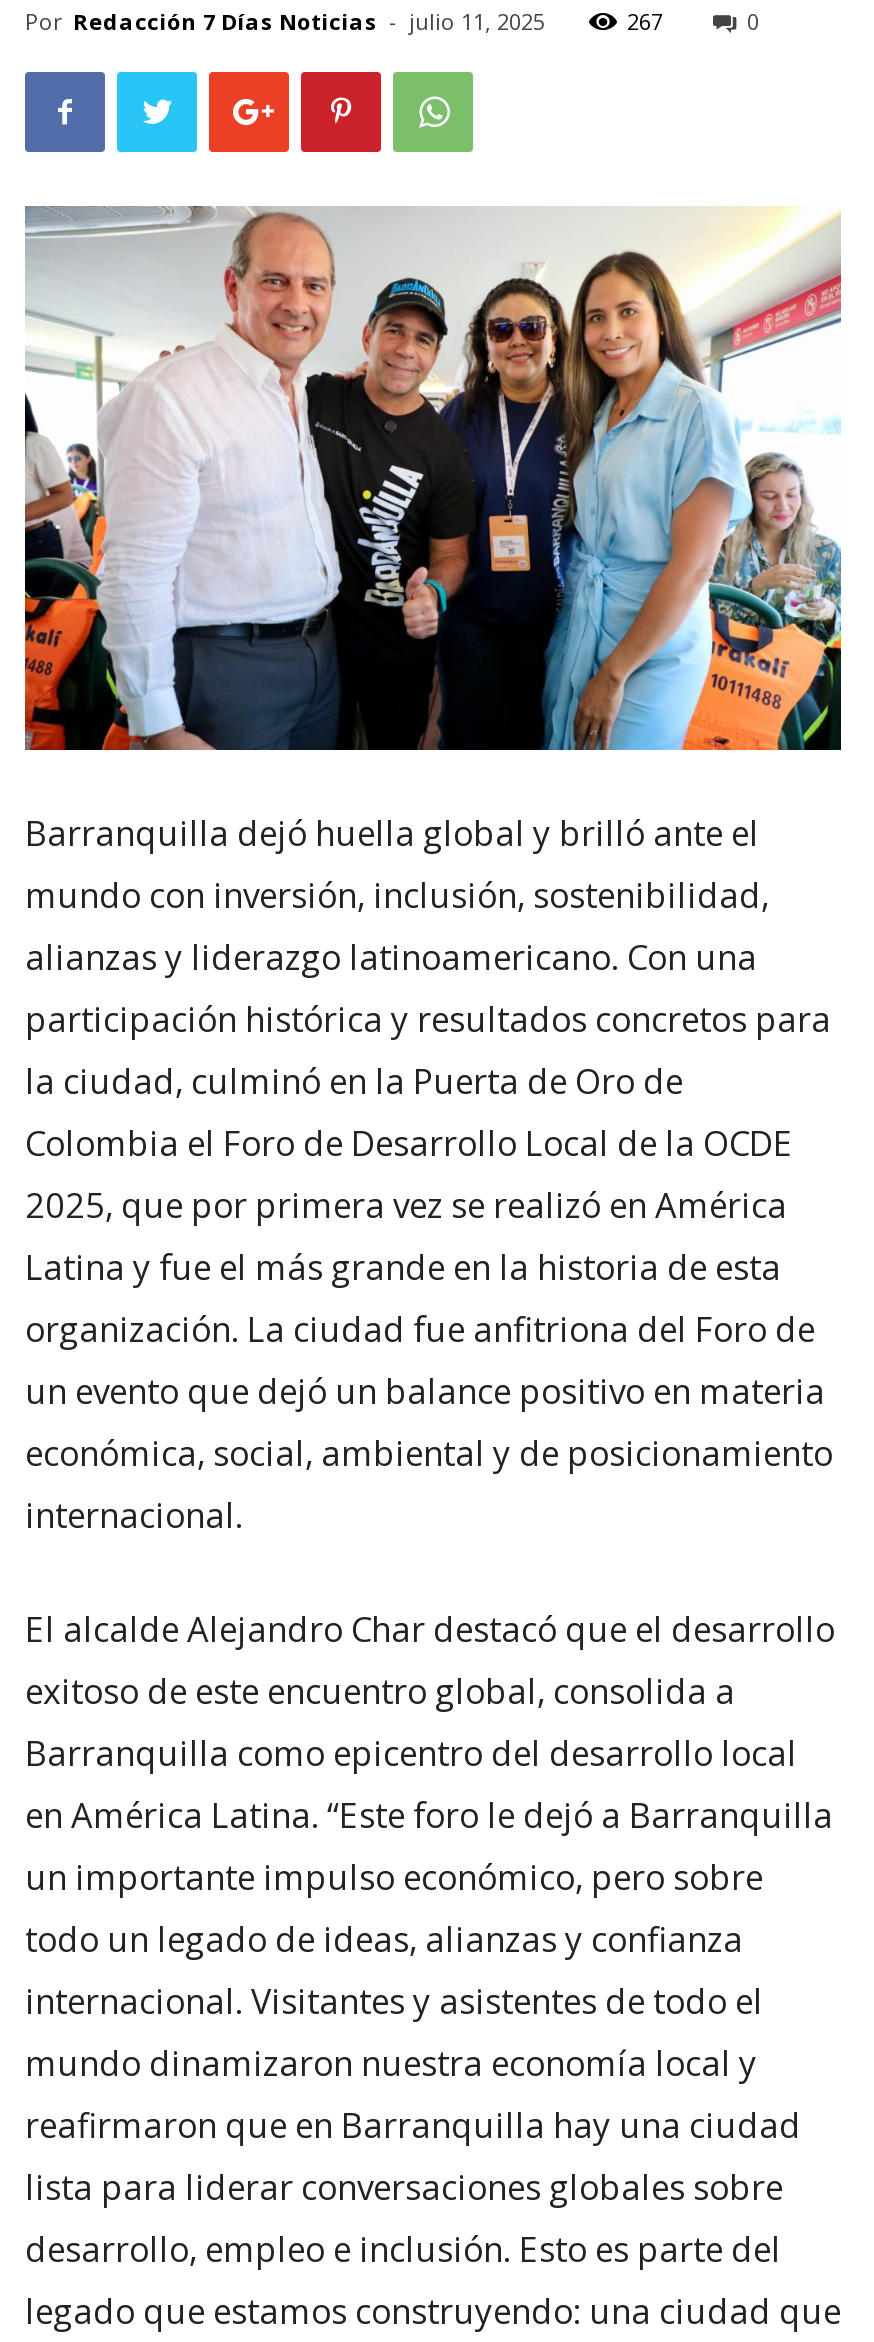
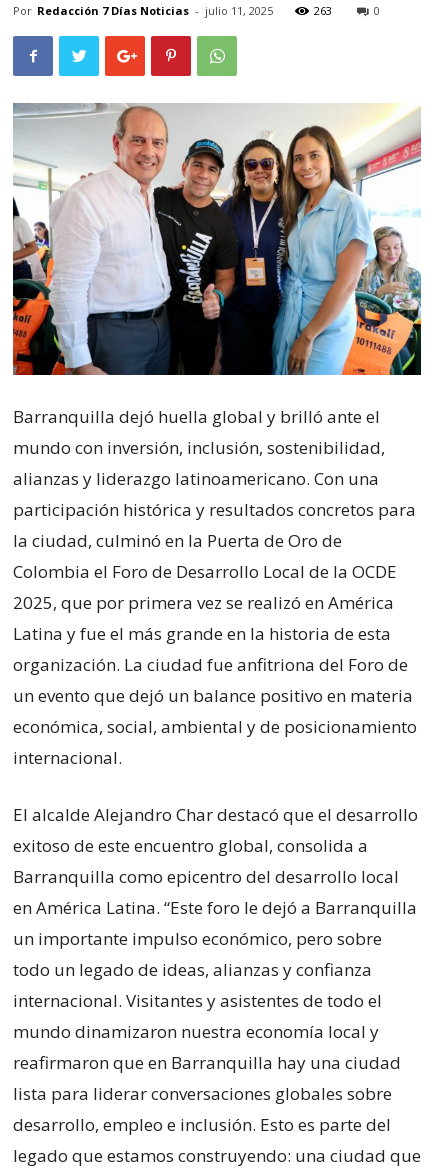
[627,6,663,36] 267 -> [314,3,332,18] 263

